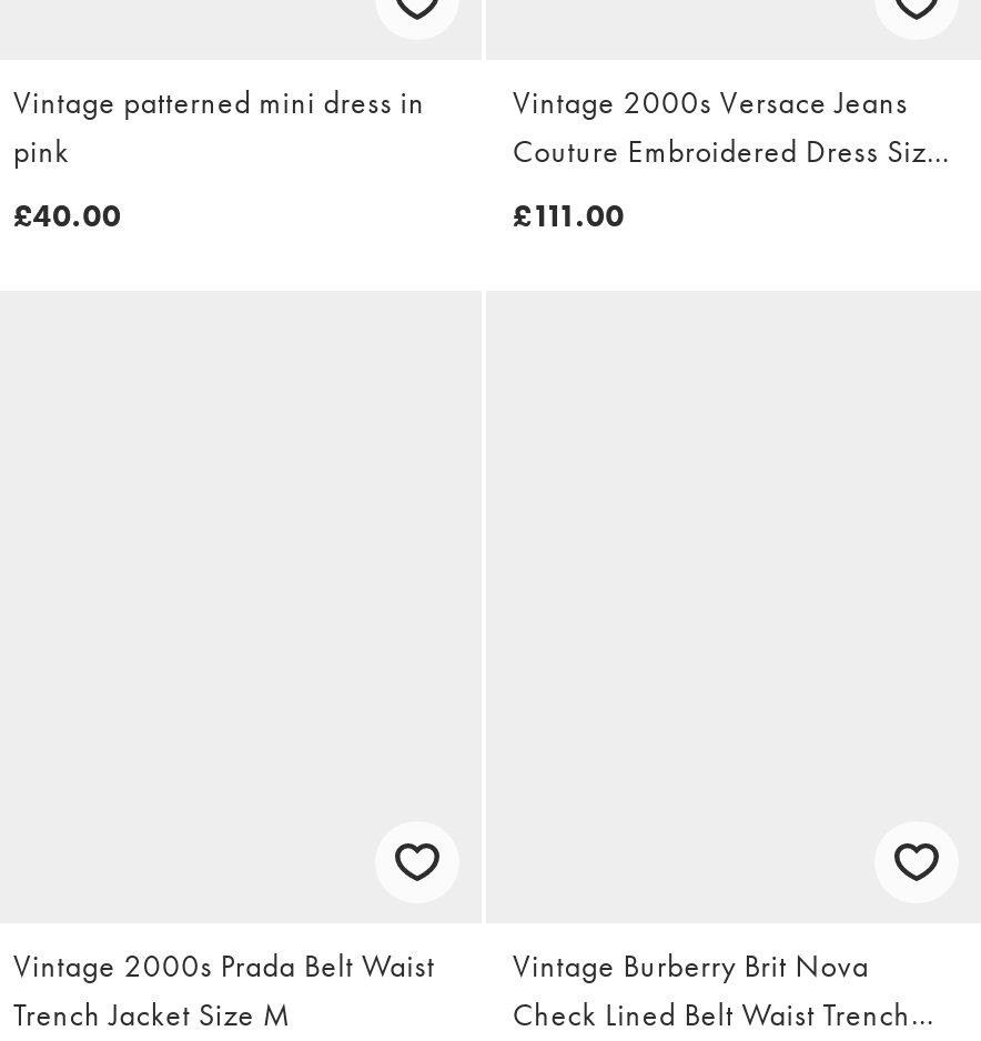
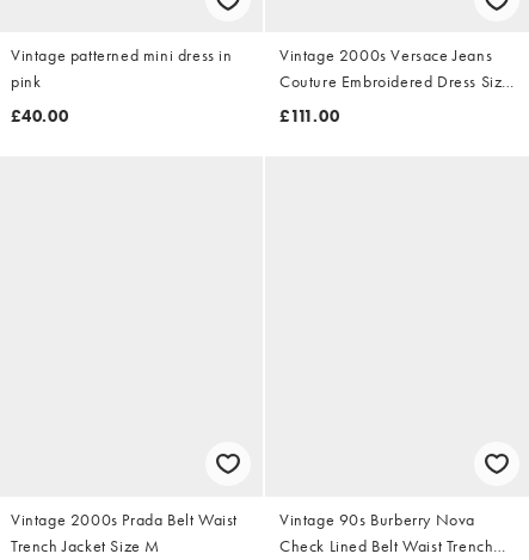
[513,945,869,985] Vintage Burberry Brit Nova -> [279,508,475,530] Vintage 90s Burberry Nova

